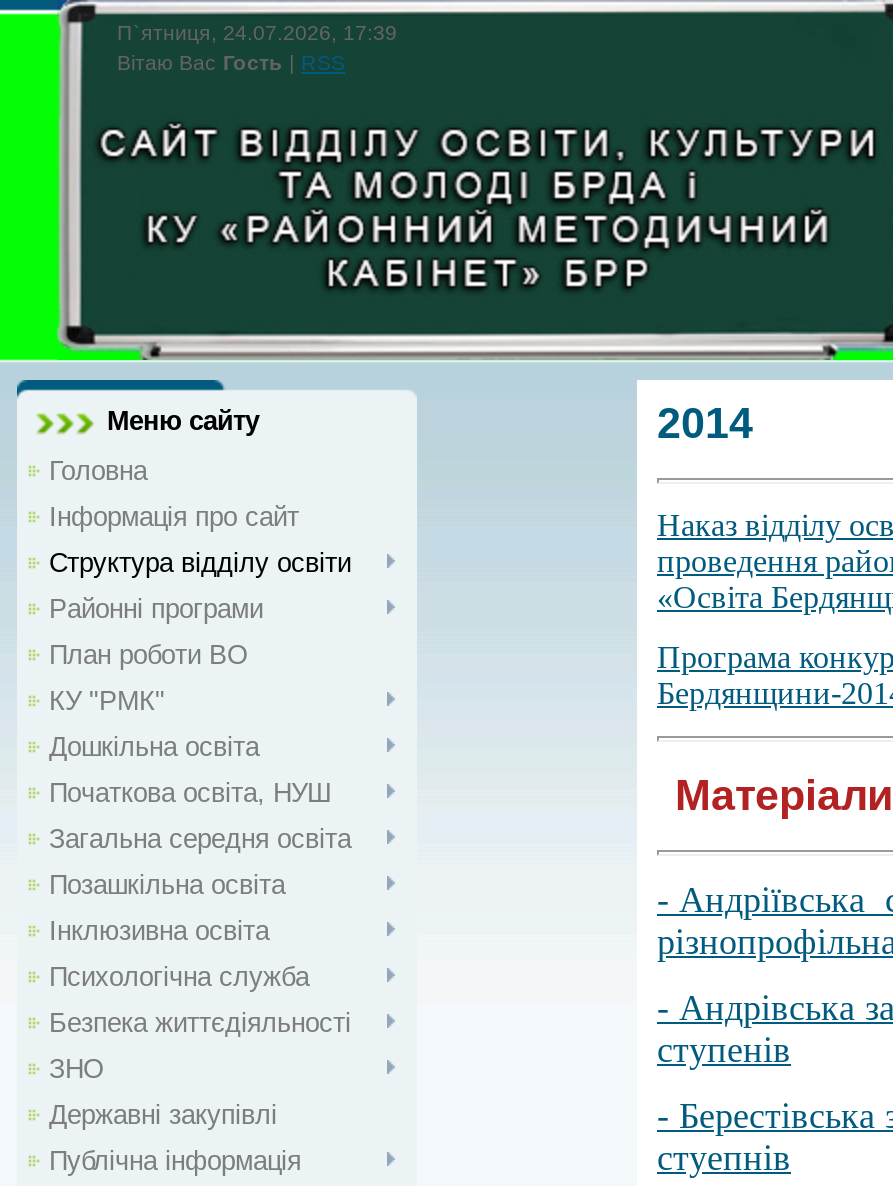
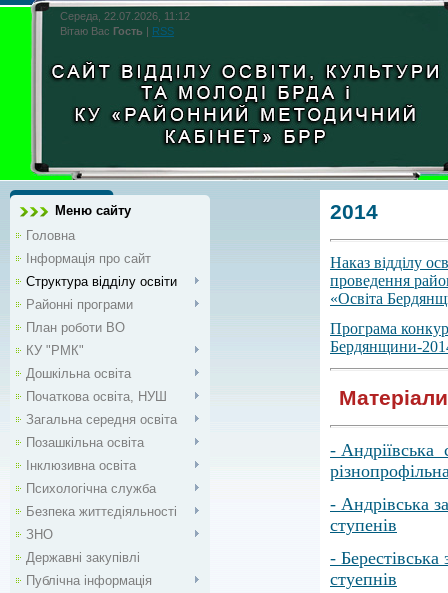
[117,20,397,44] П`ятниця, 24.07.2026, 17:39 -> [60,10,190,22] Середа, 22.07.2026, 11:12

